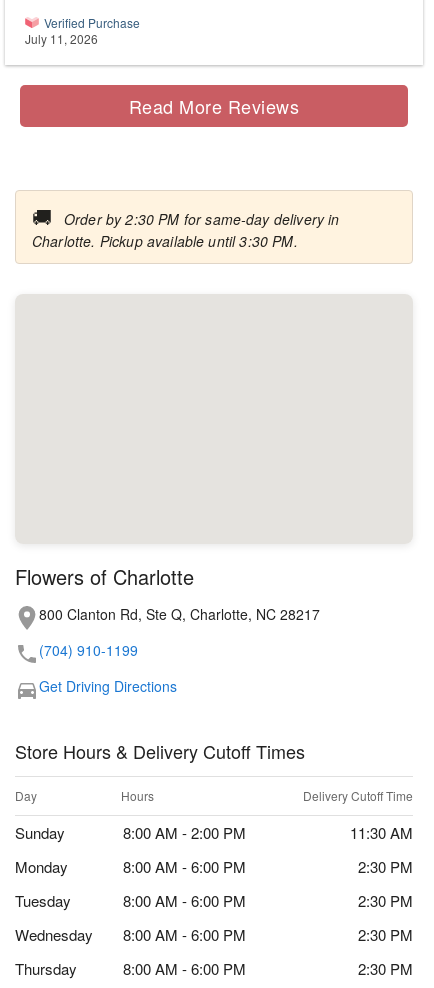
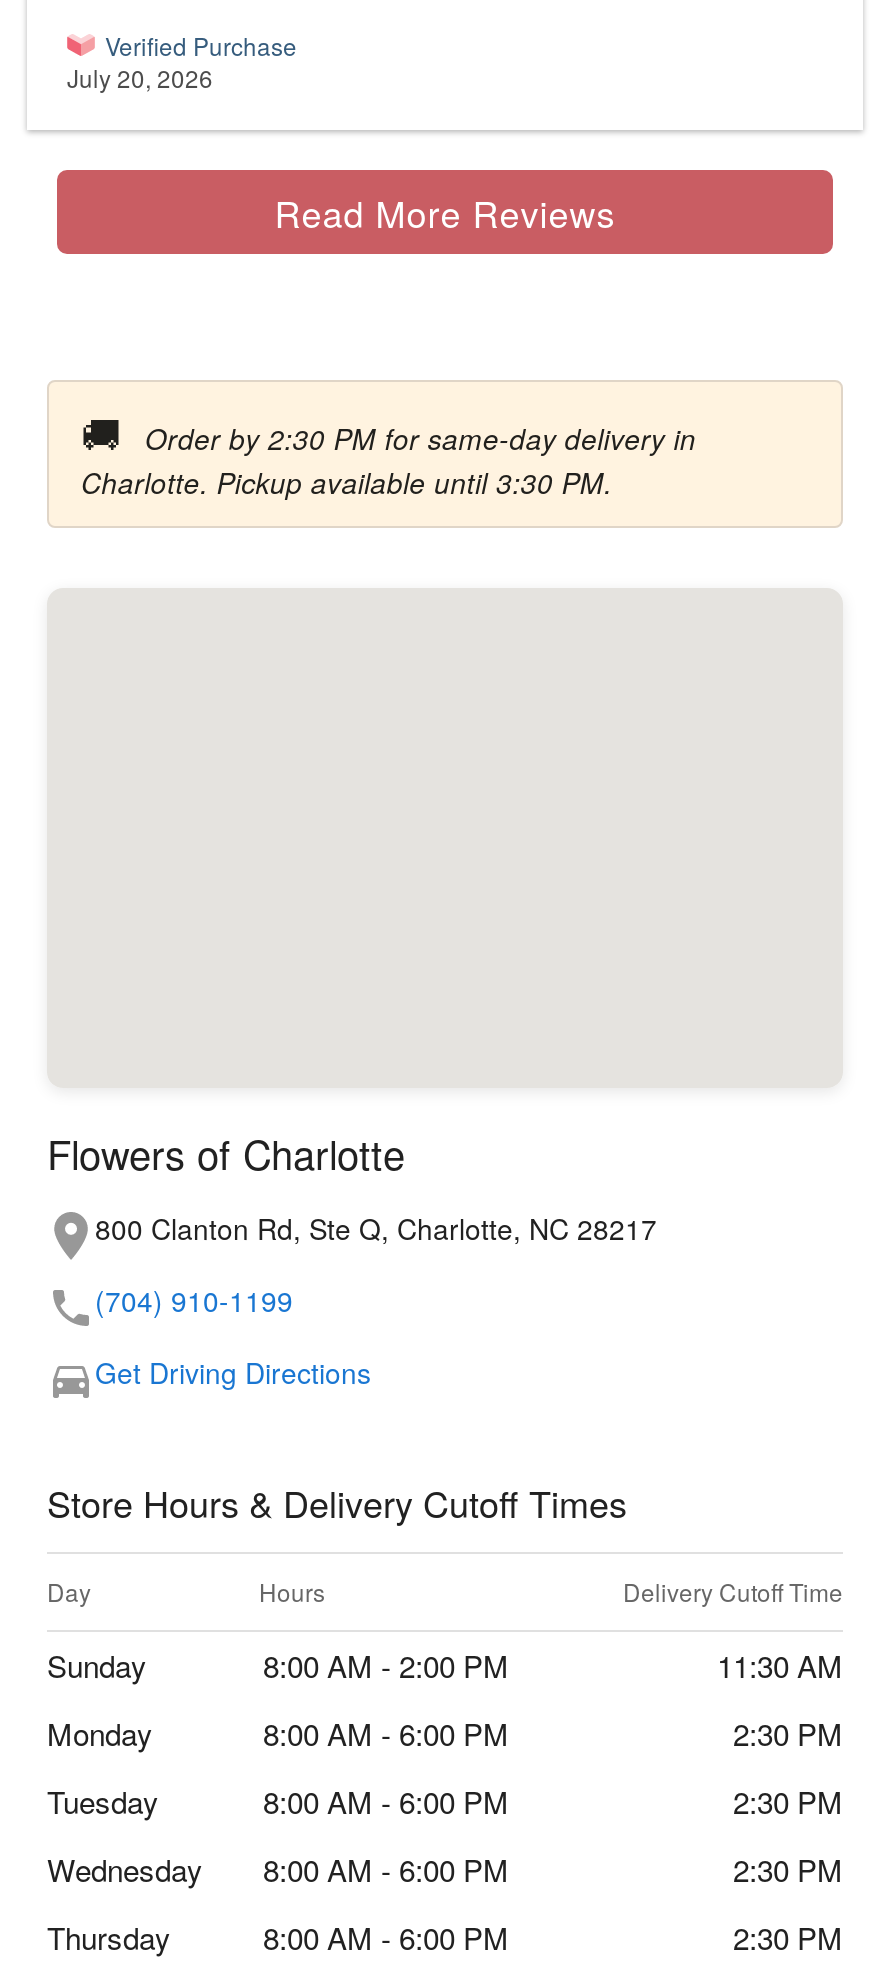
[25,30,98,47] July 11, 2026 -> [67,60,213,94] July 20, 2026

